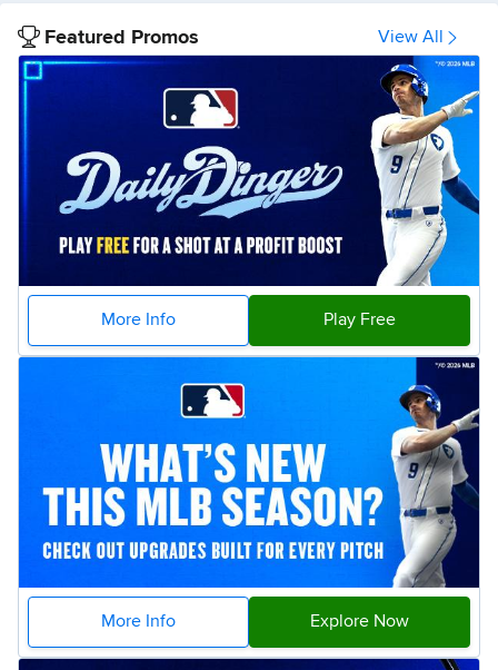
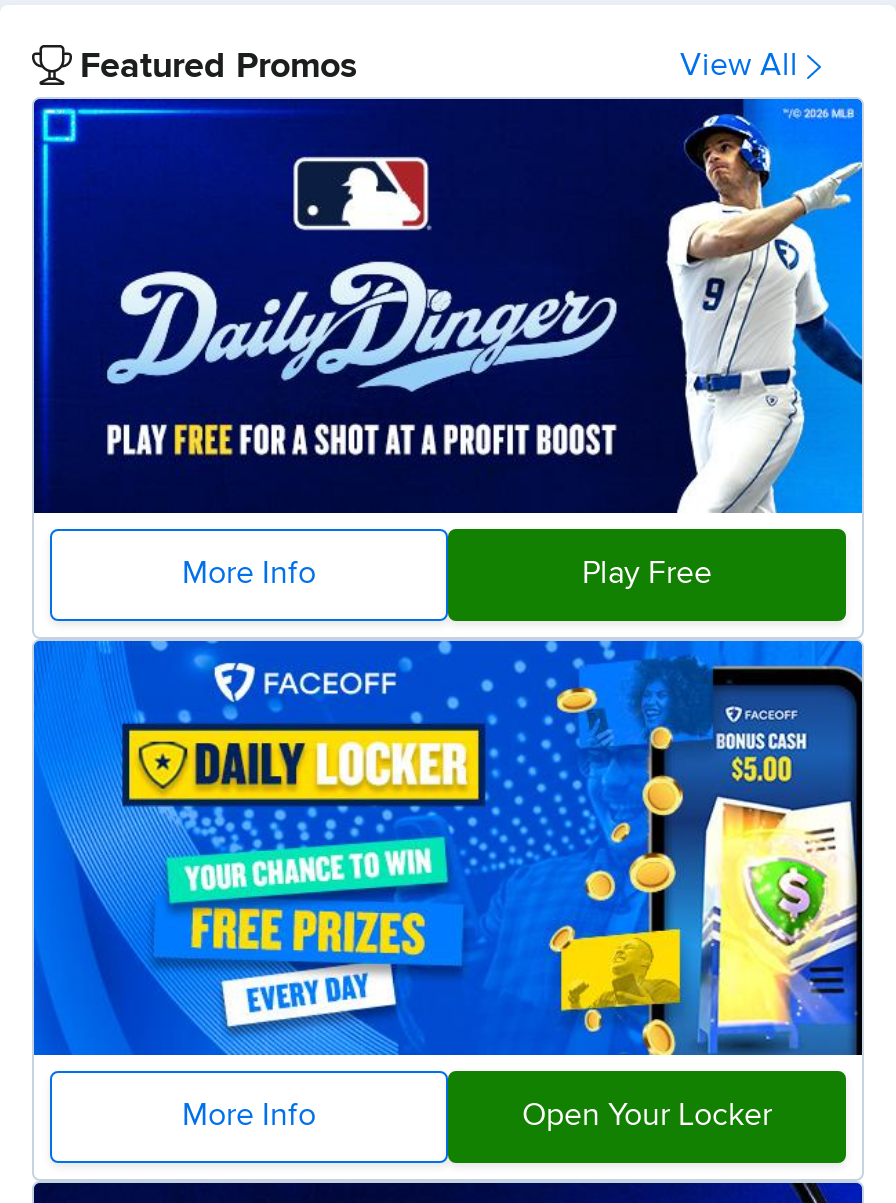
[20,356,480,631] [image] | Explore Now -> [36,639,864,1134] [image] | Open Your Locker

